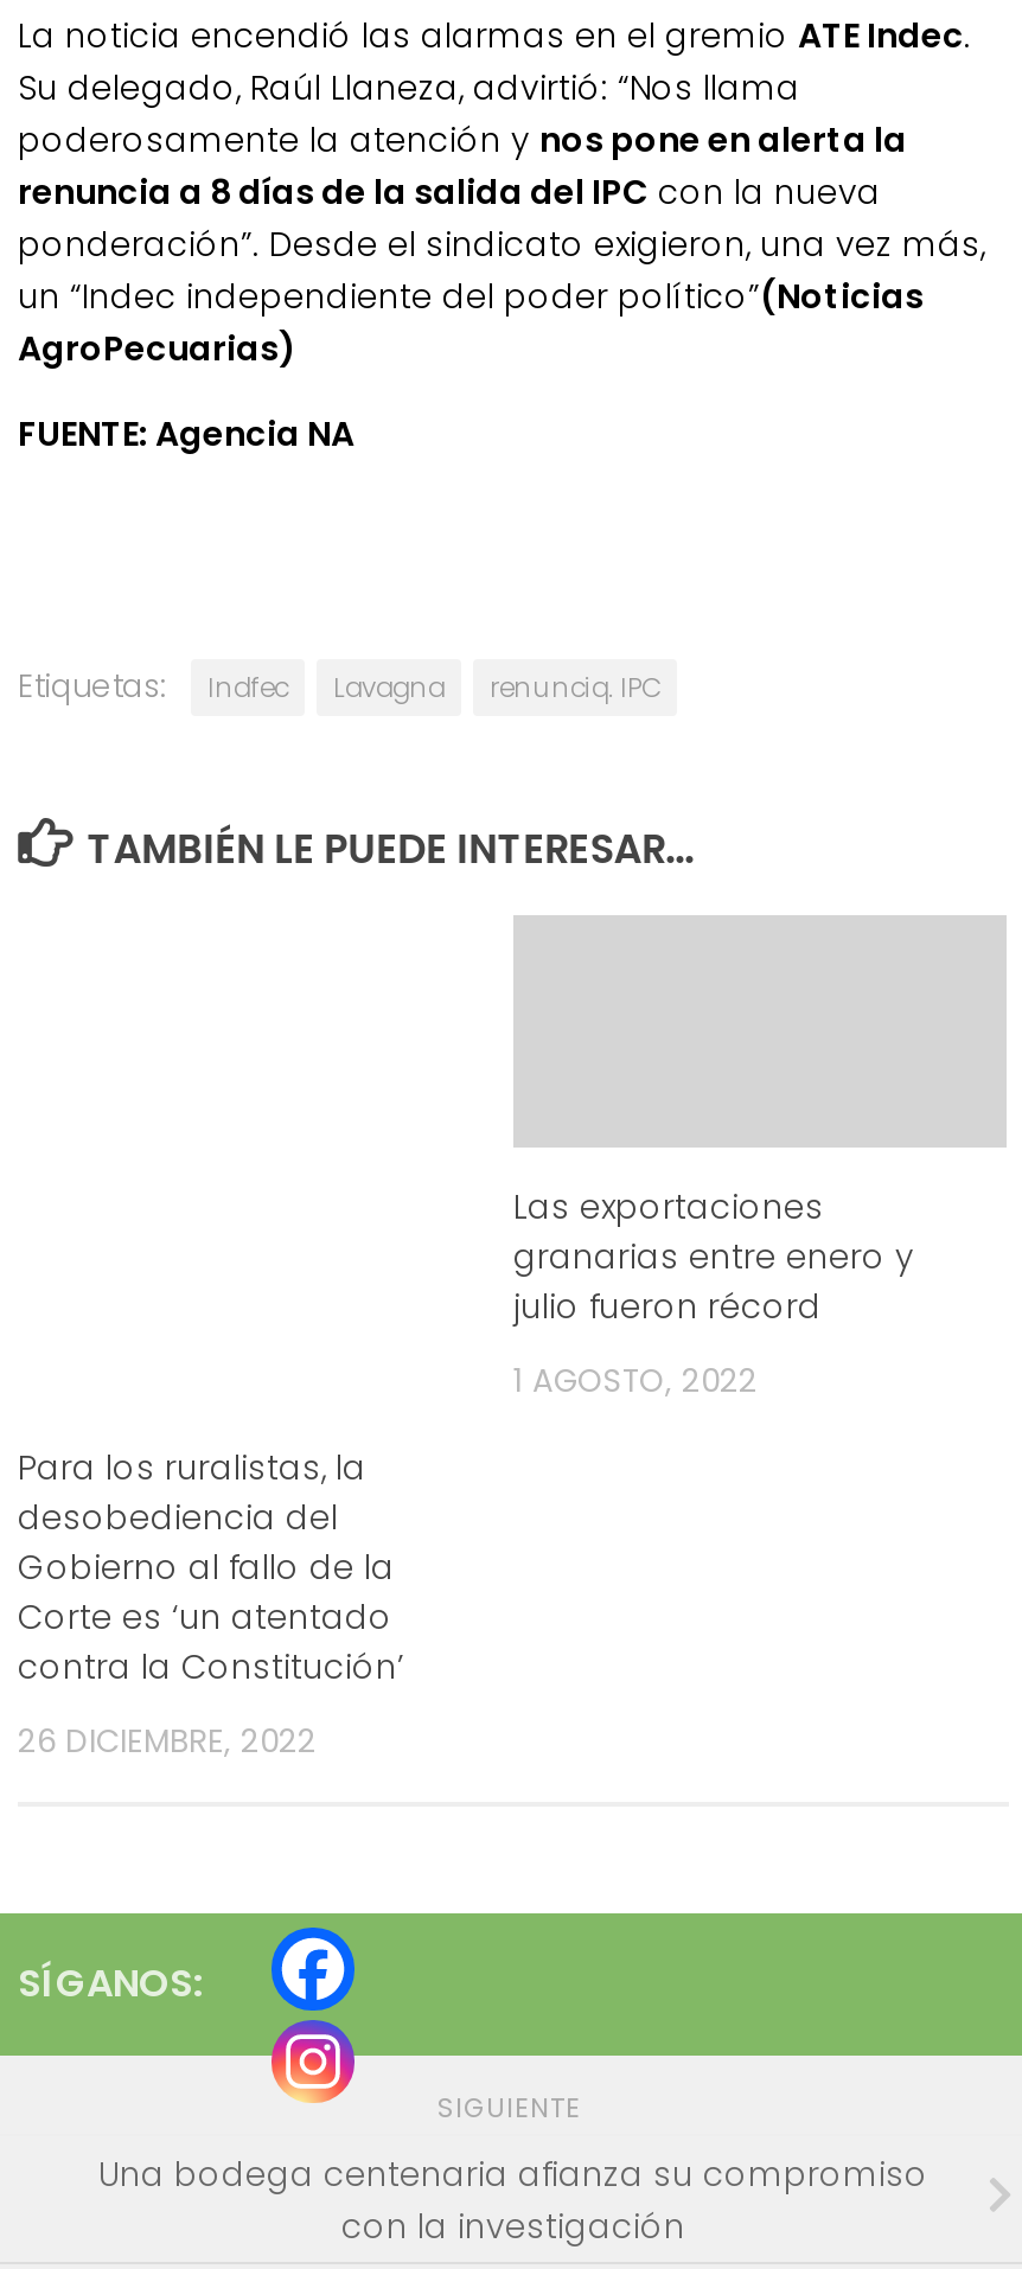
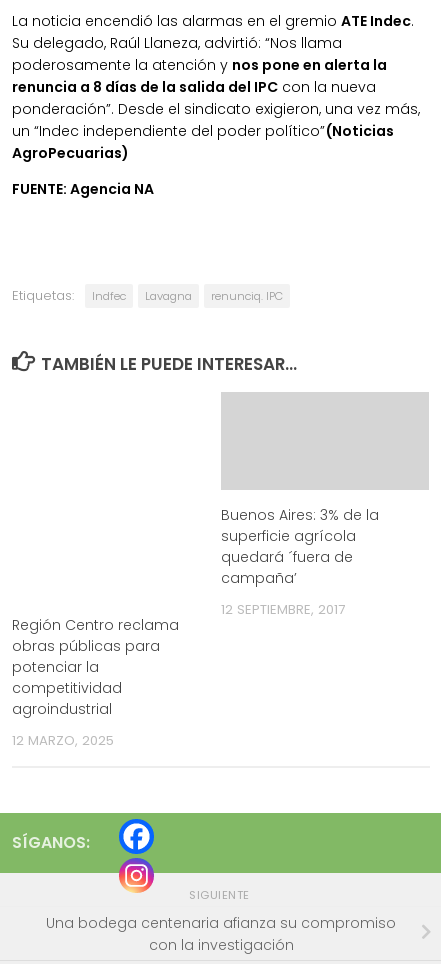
[513,1183,914,1330] Las exportaciones | granarias entre enero y | julio fueron récord -> [221,505,379,588] Buenos Aires: 3% de la | superficie agrícola | quedará ´fuera de | campaña’
[513,1358,758,1403] 1 AGOSTO, 2022 -> [221,600,345,619] 12 SEPTIEMBRE, 2017
[18,1444,404,1690] Para los ruralistas, la | desobediencia del | Gobierno al fallo de la | Corte es ‘un atentado | contra la Constitución’ -> [12,615,179,719] Región Centro reclama | obras públicas para | potenciar la | competitividad | agroindustrial
[18,1719,317,1764] 26 DICIEMBRE, 2022 -> [12,731,114,750] 12 MARZO, 2025

